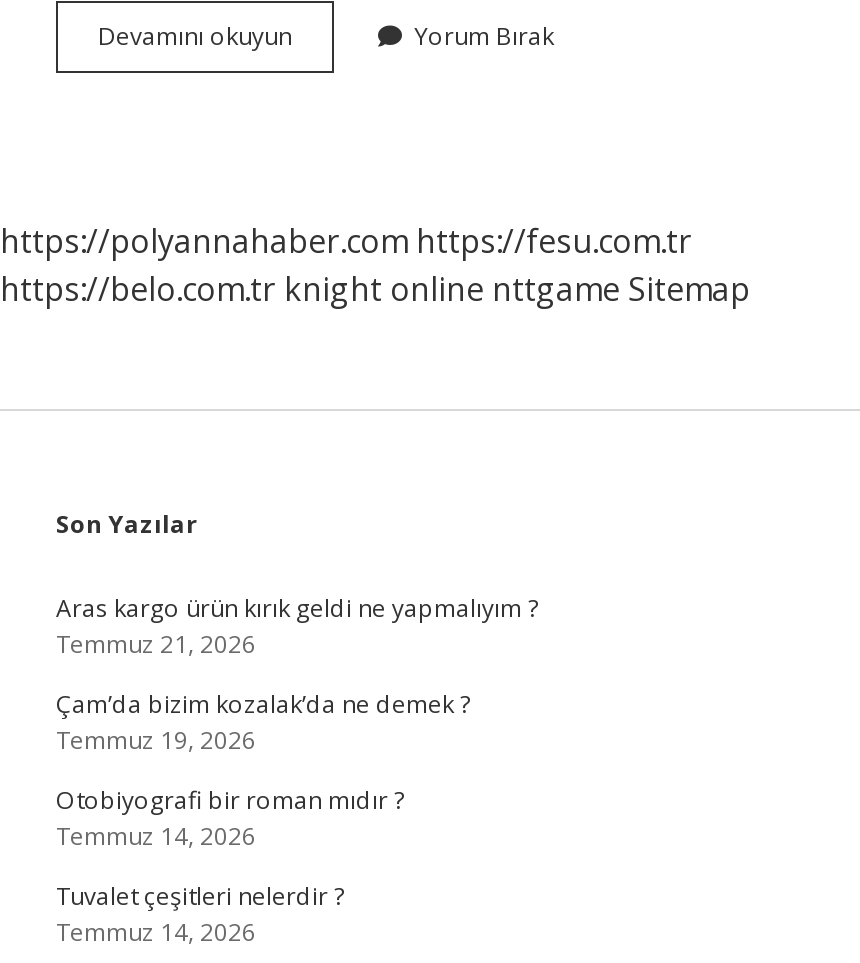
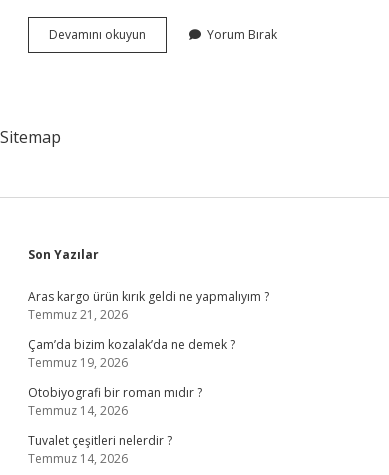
[0,219,750,311] https://polyannahaber.com https://fesu.com.tr | https://belo.com.tr knight online nttgame Sitemap -> [0,126,61,148] Sitemap

